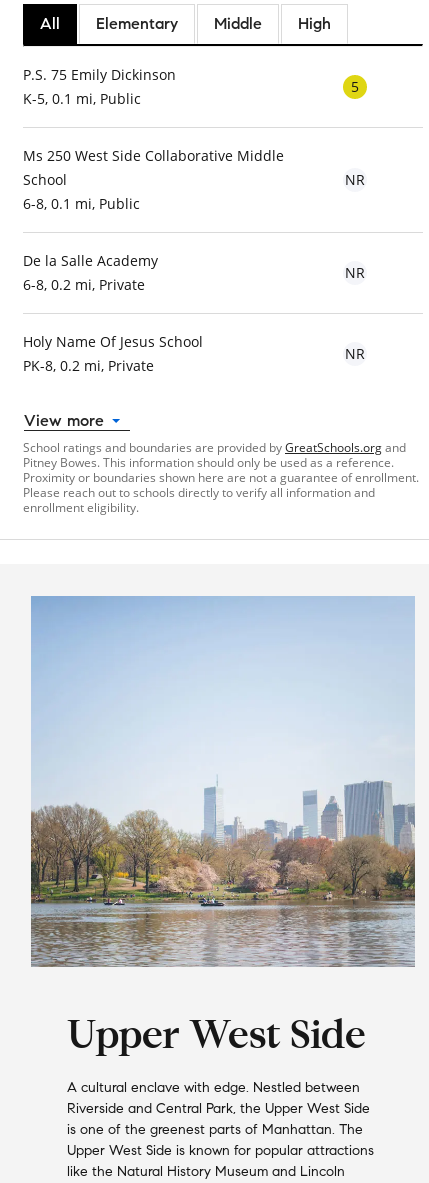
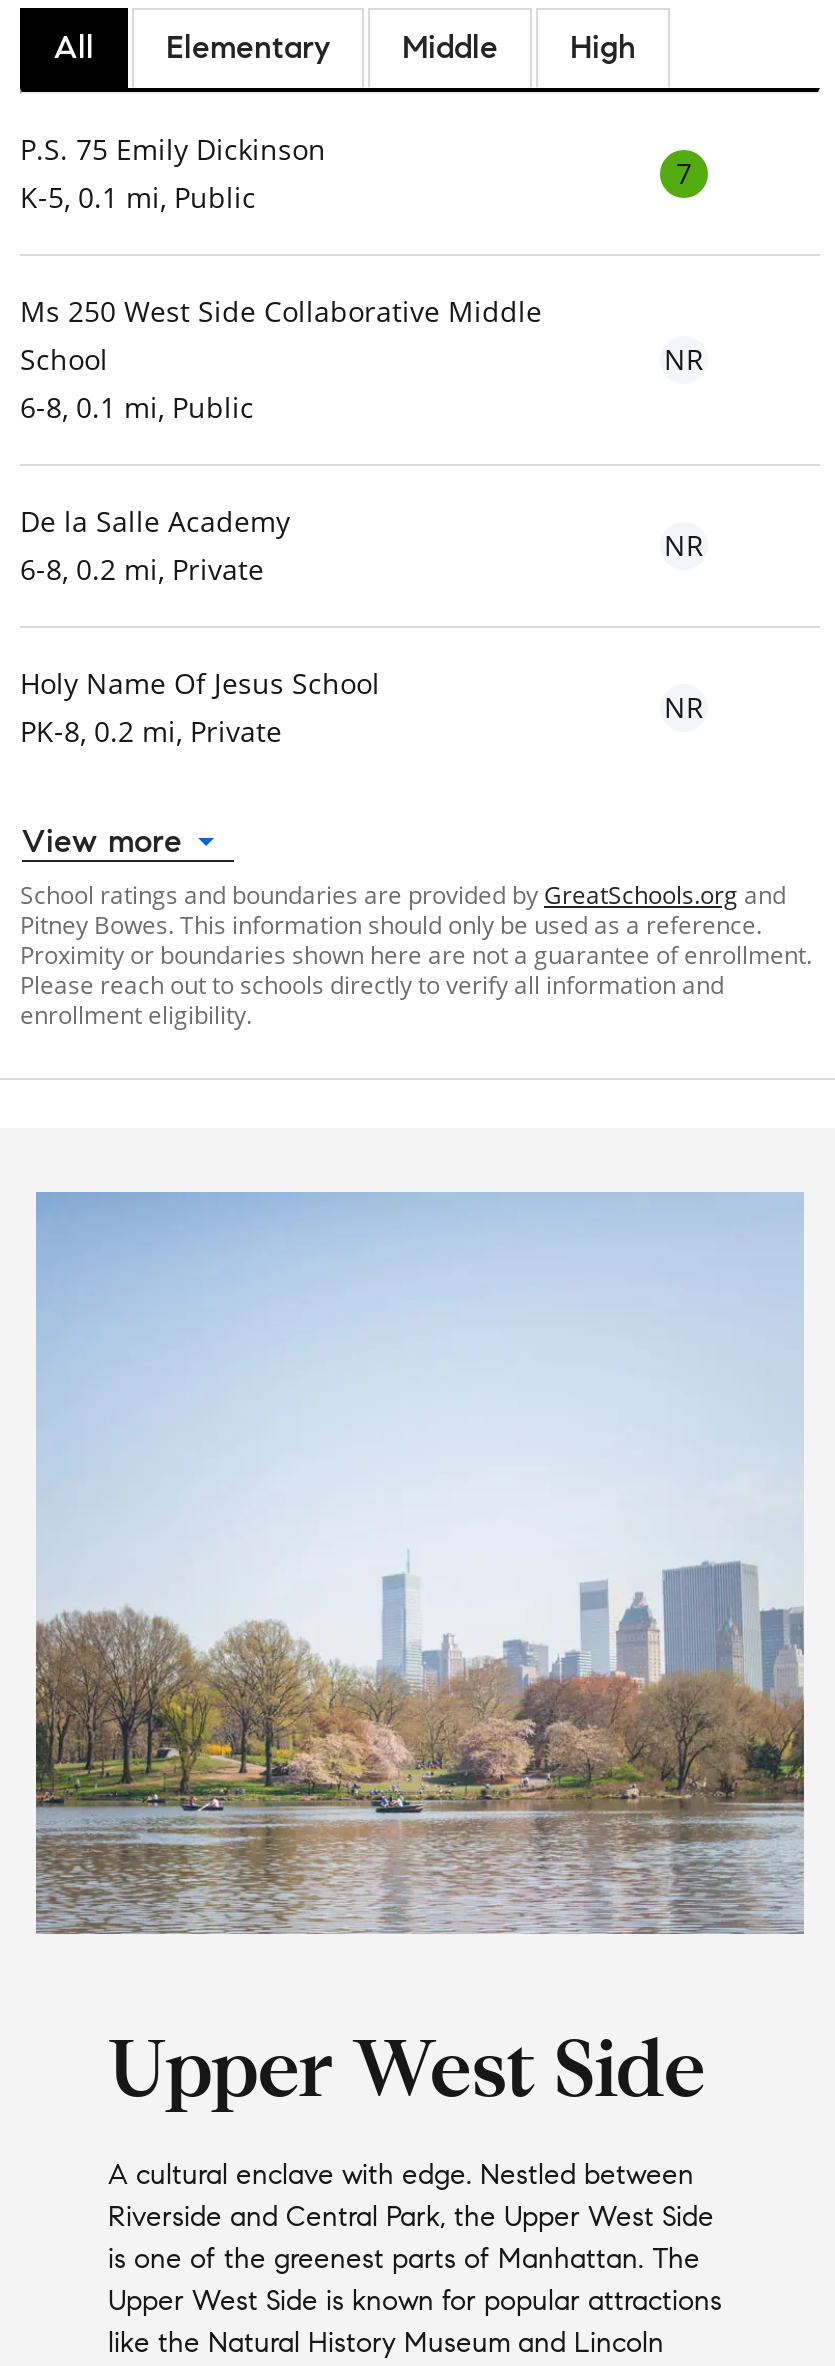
[351,77,359,96] 5 -> [676,154,692,192] 7

